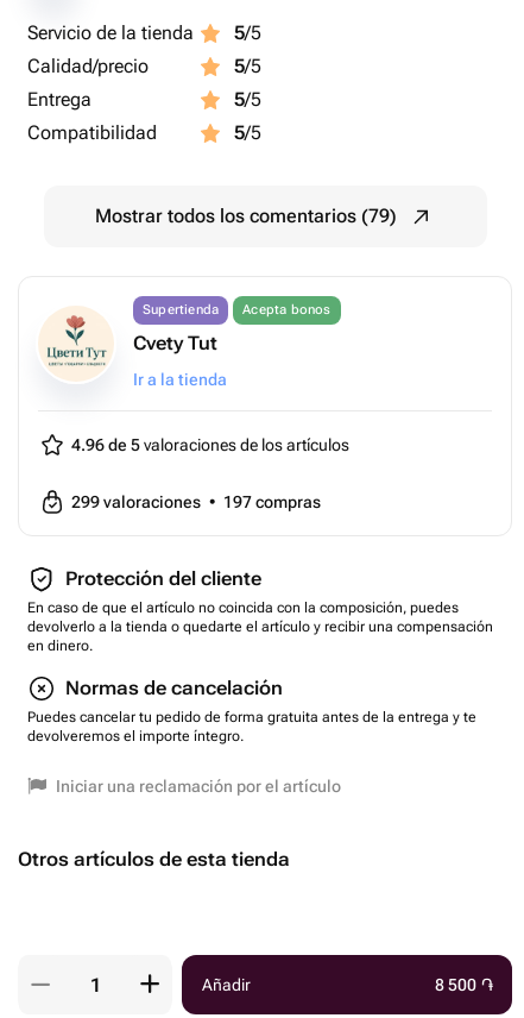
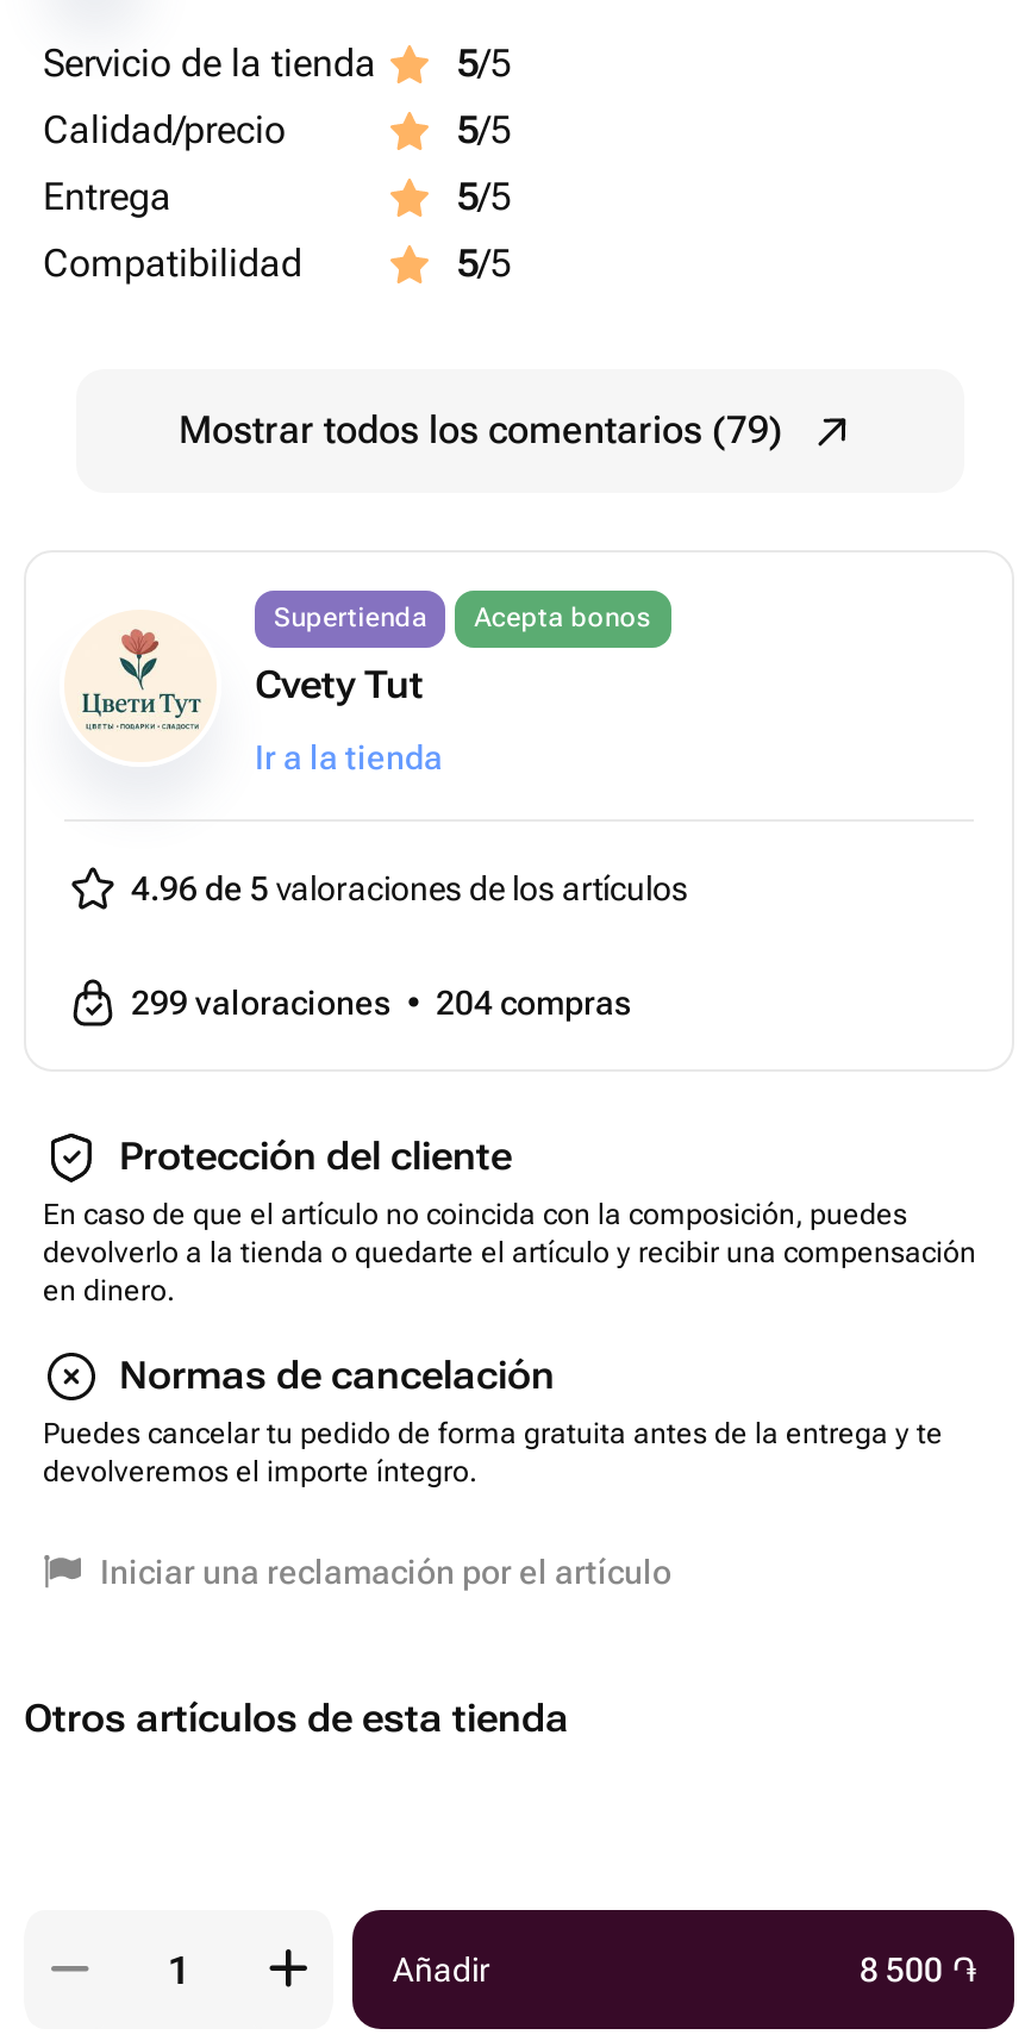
[71,492,321,511] 299 valoraciones • 197 compras -> [131,984,631,1022] 299 valoraciones • 204 compras

